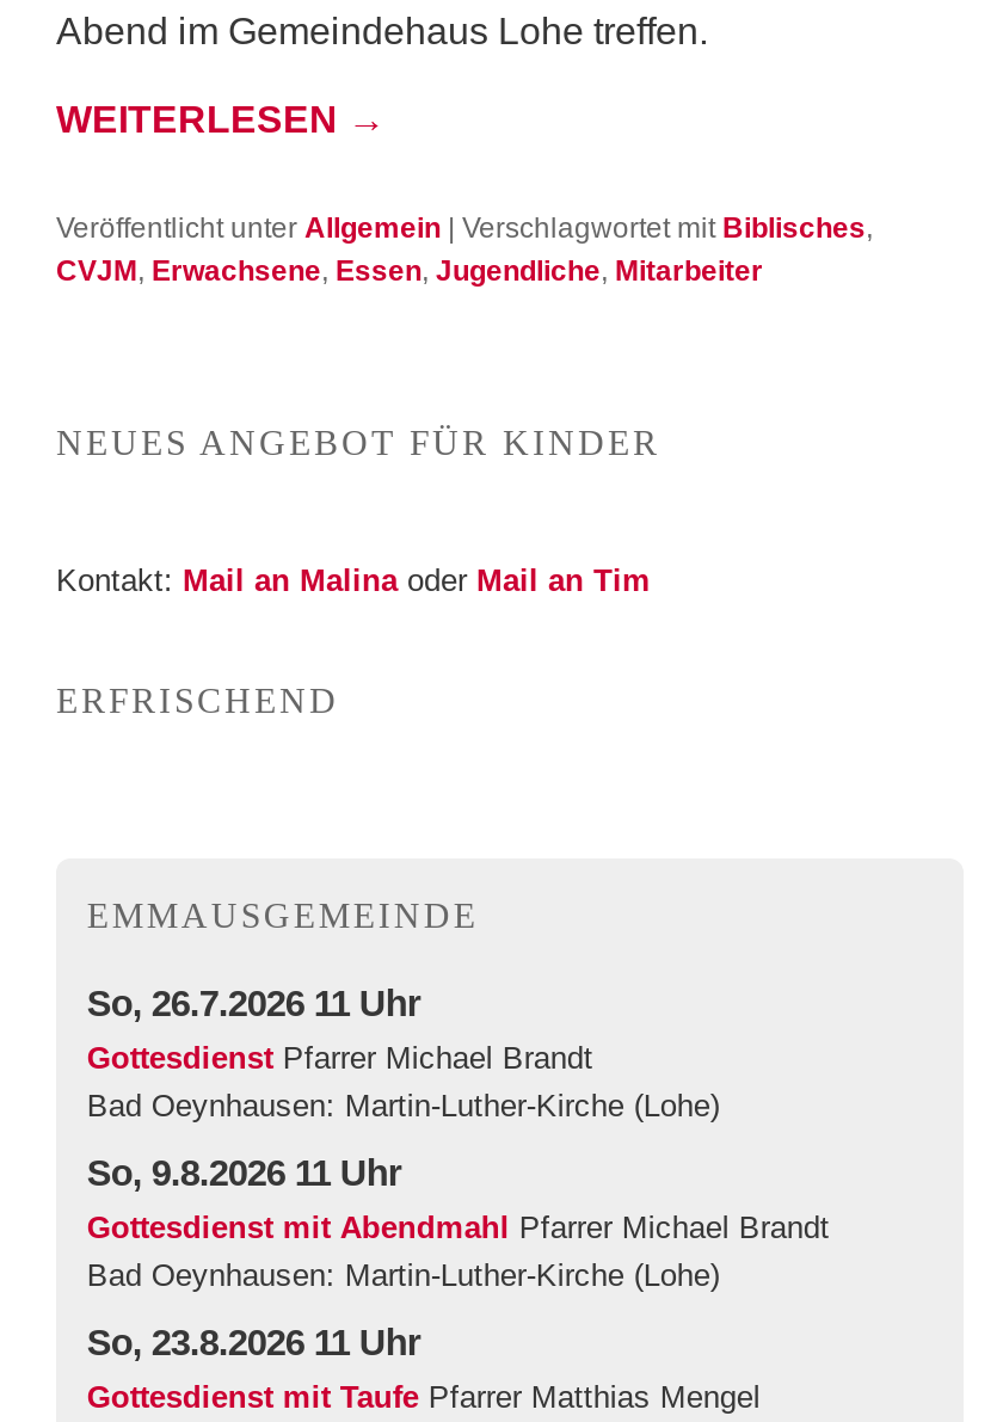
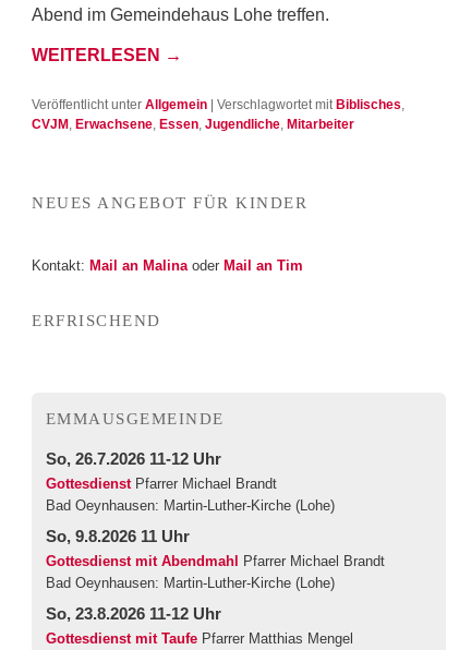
[87,982,421,1022] So, 26.7.2026 11 Uhr -> [46,449,221,467] So, 26.7.2026 11-12 Uhr
[87,1321,421,1361] So, 23.8.2026 11 Uhr -> [46,604,221,622] So, 23.8.2026 11-12 Uhr

